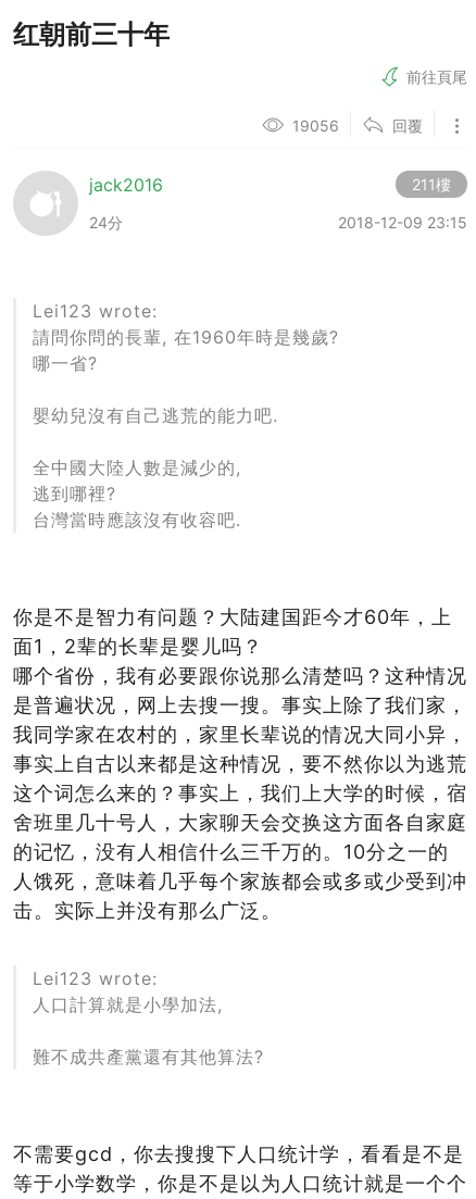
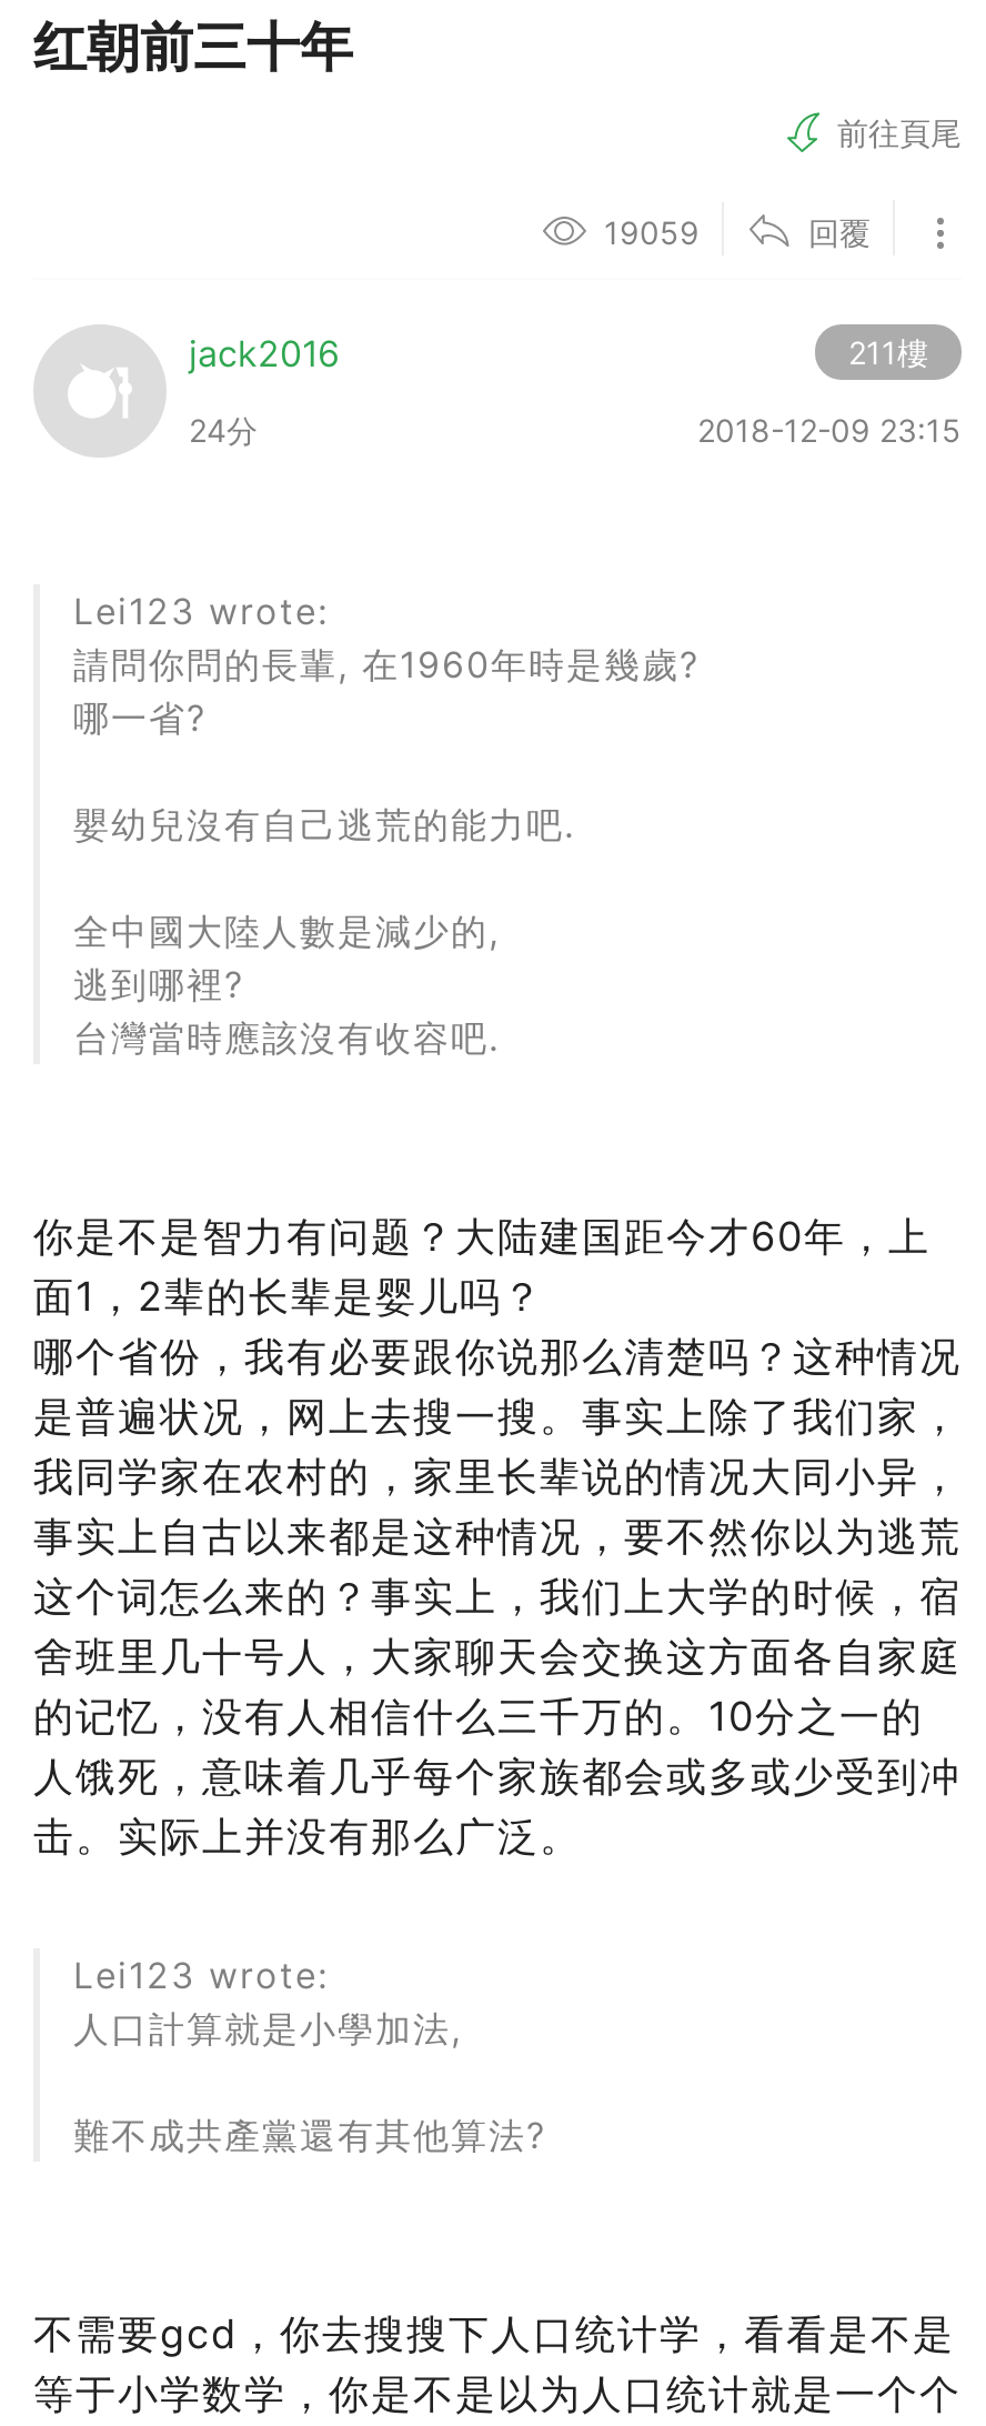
[292,116,339,135] 19056 -> [604,213,700,251] 19059

